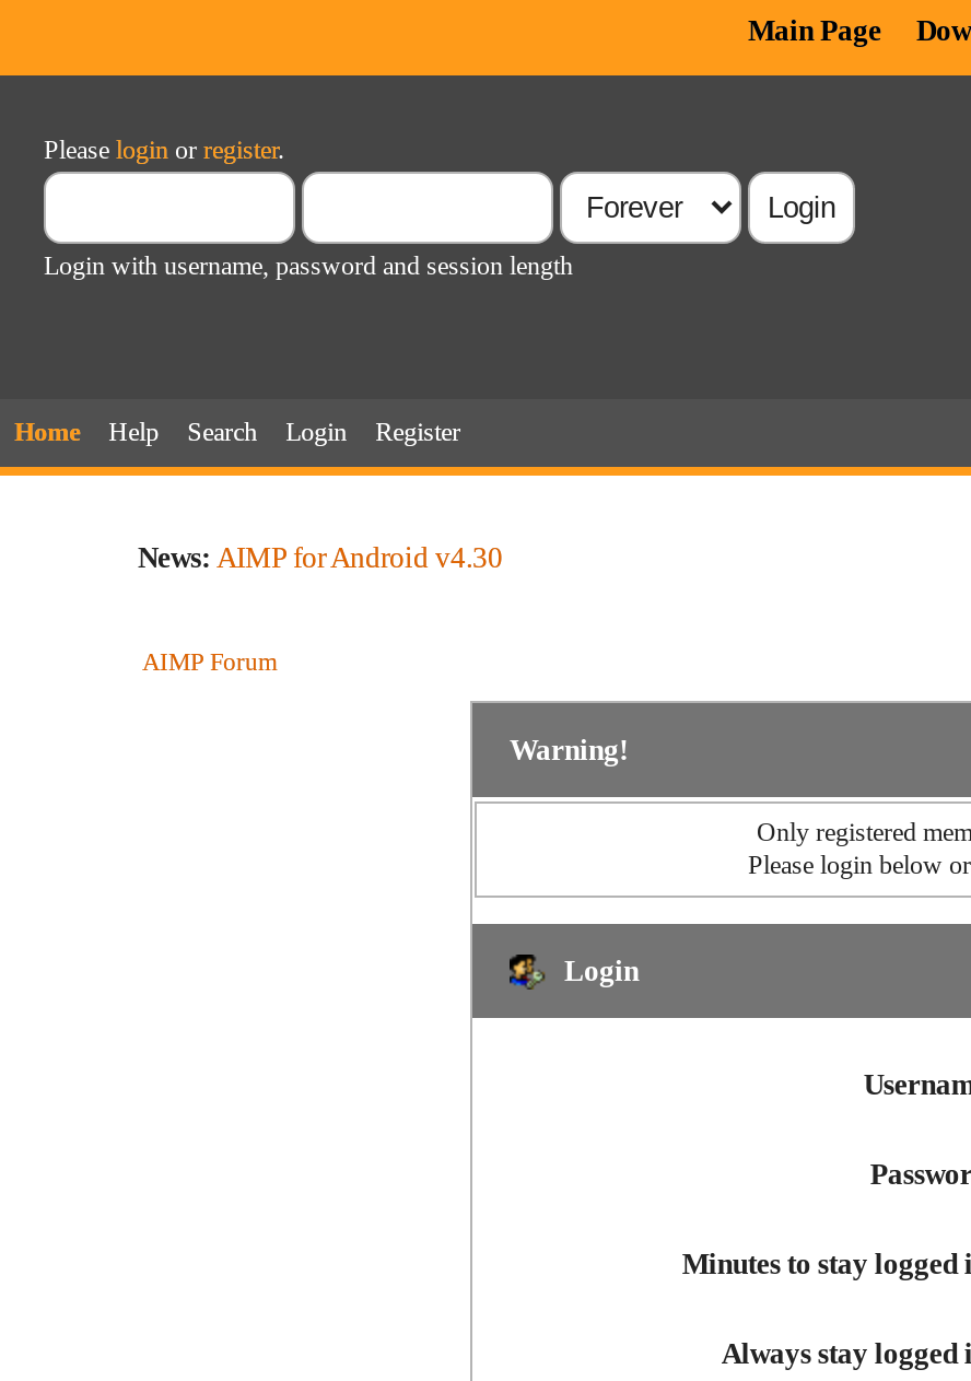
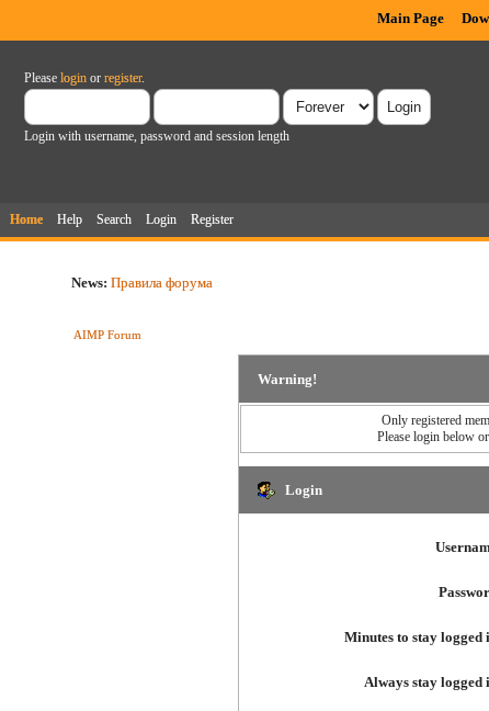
[138,541,503,574] News: AIMP for Android v4.30 -> [71,274,213,291] News: Правила форума

